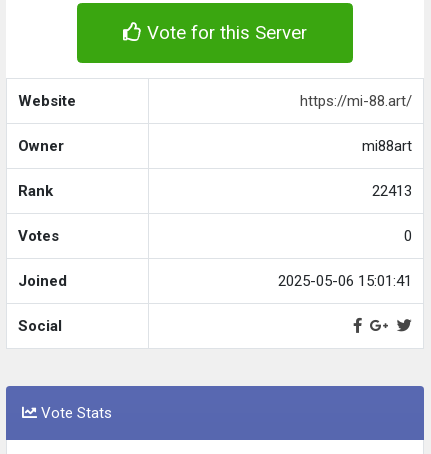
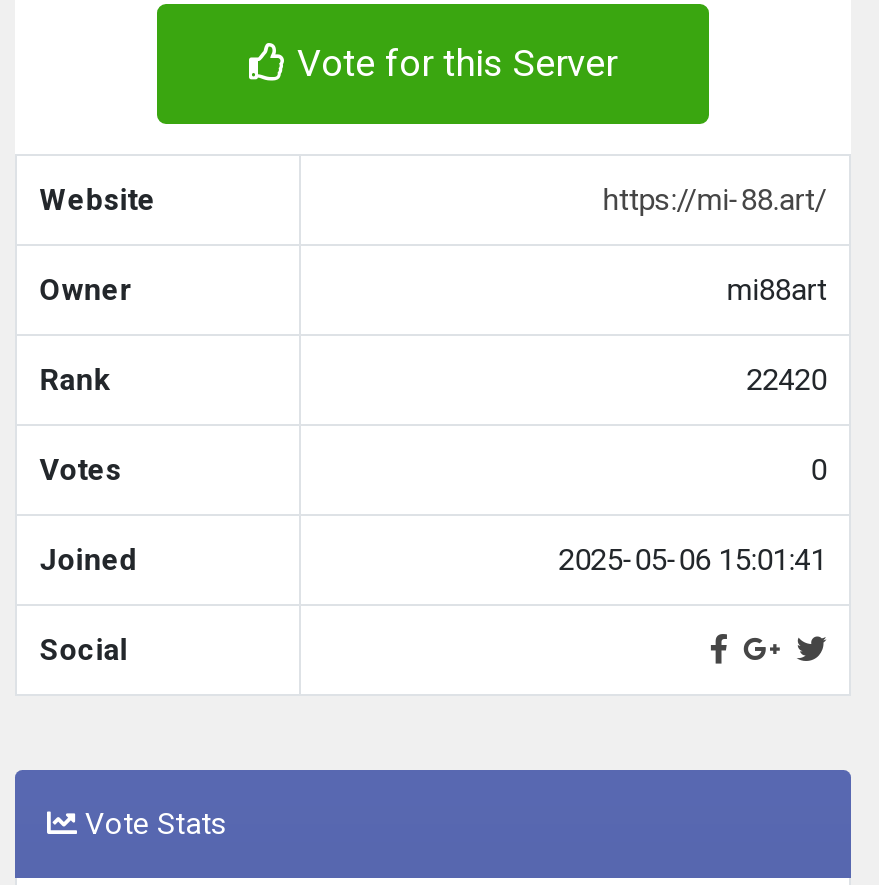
[372,182,412,200] 22413 -> [747,362,827,398] 22420

